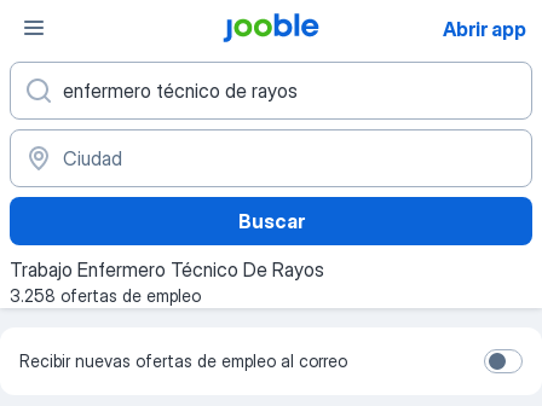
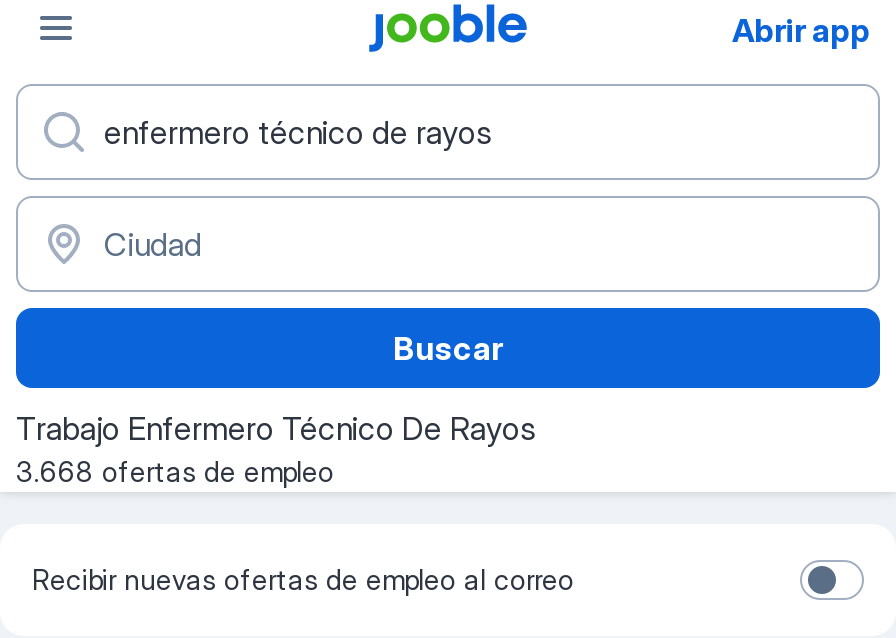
[10,285,201,306] 3.258 ofertas de empleo -> [16,454,334,488] 3.668 ofertas de empleo

